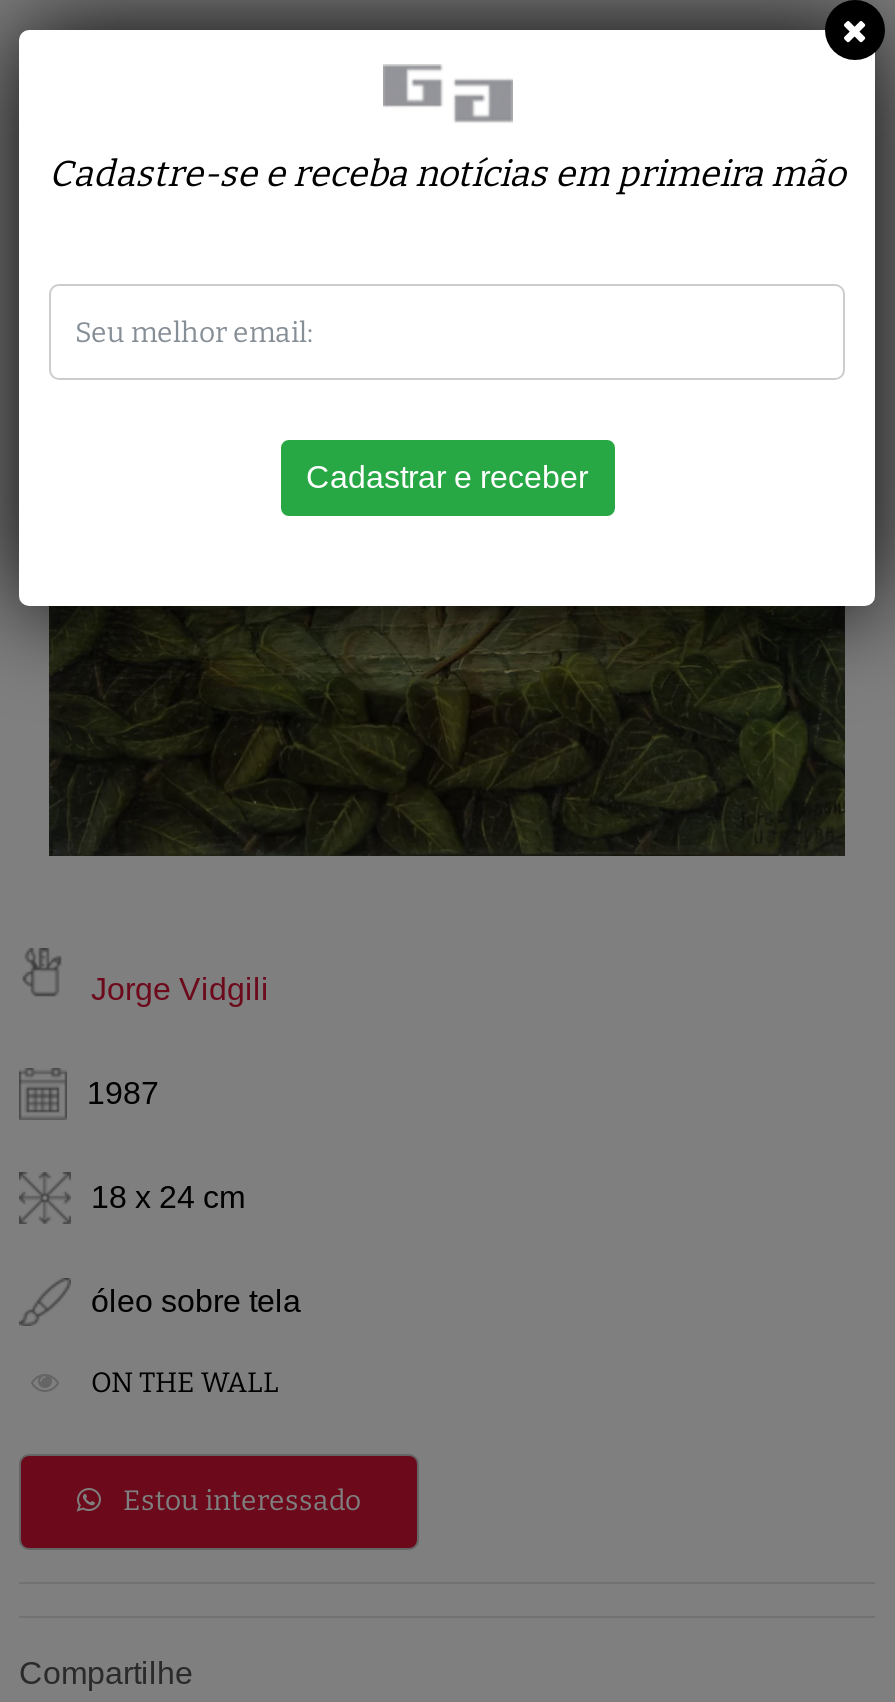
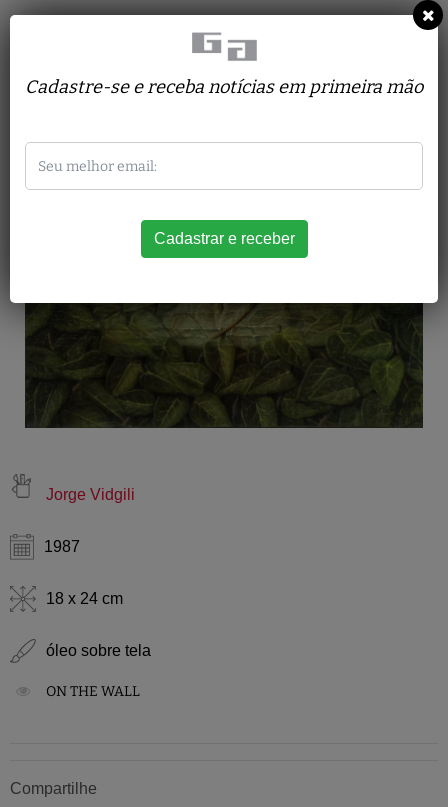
[117,1484,361,1518] Estou interessado -> none

